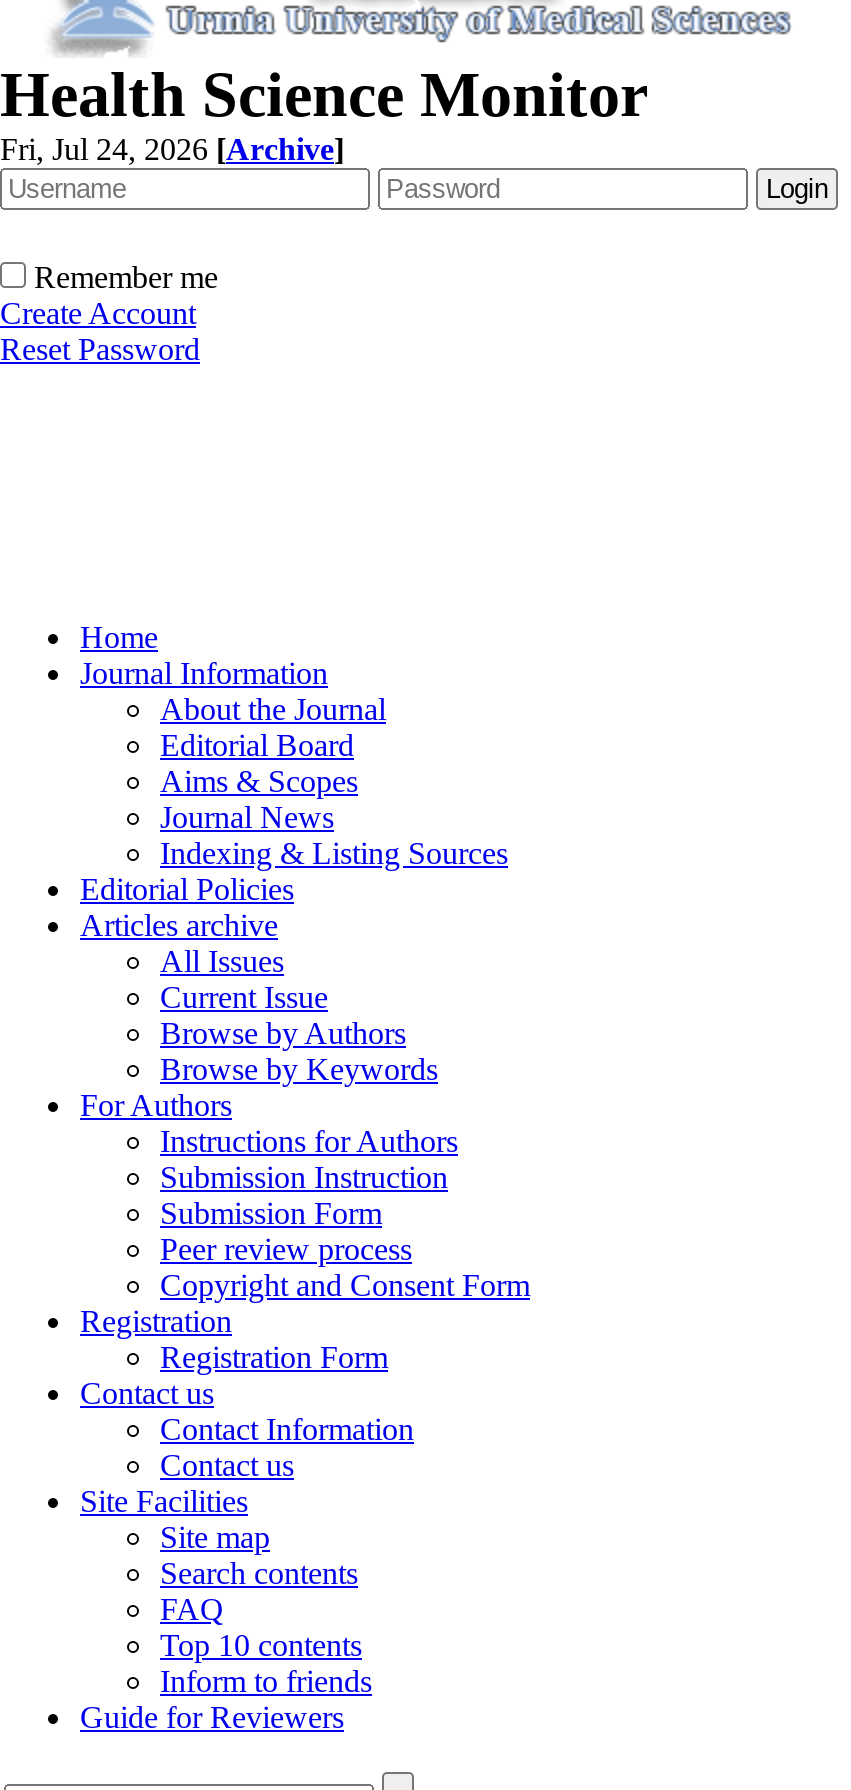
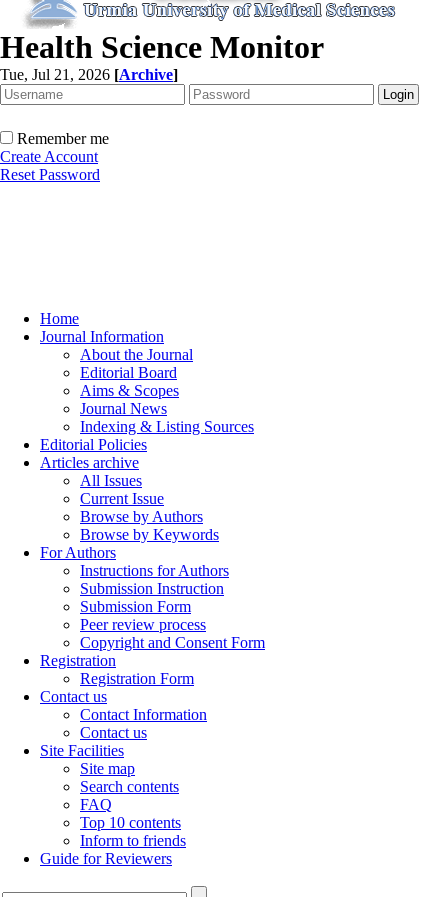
[0,132,344,166] Fri, Jul 24, 2026 [Archive] -> [0,66,178,83] Tue, Jul 21, 2026 [Archive]

